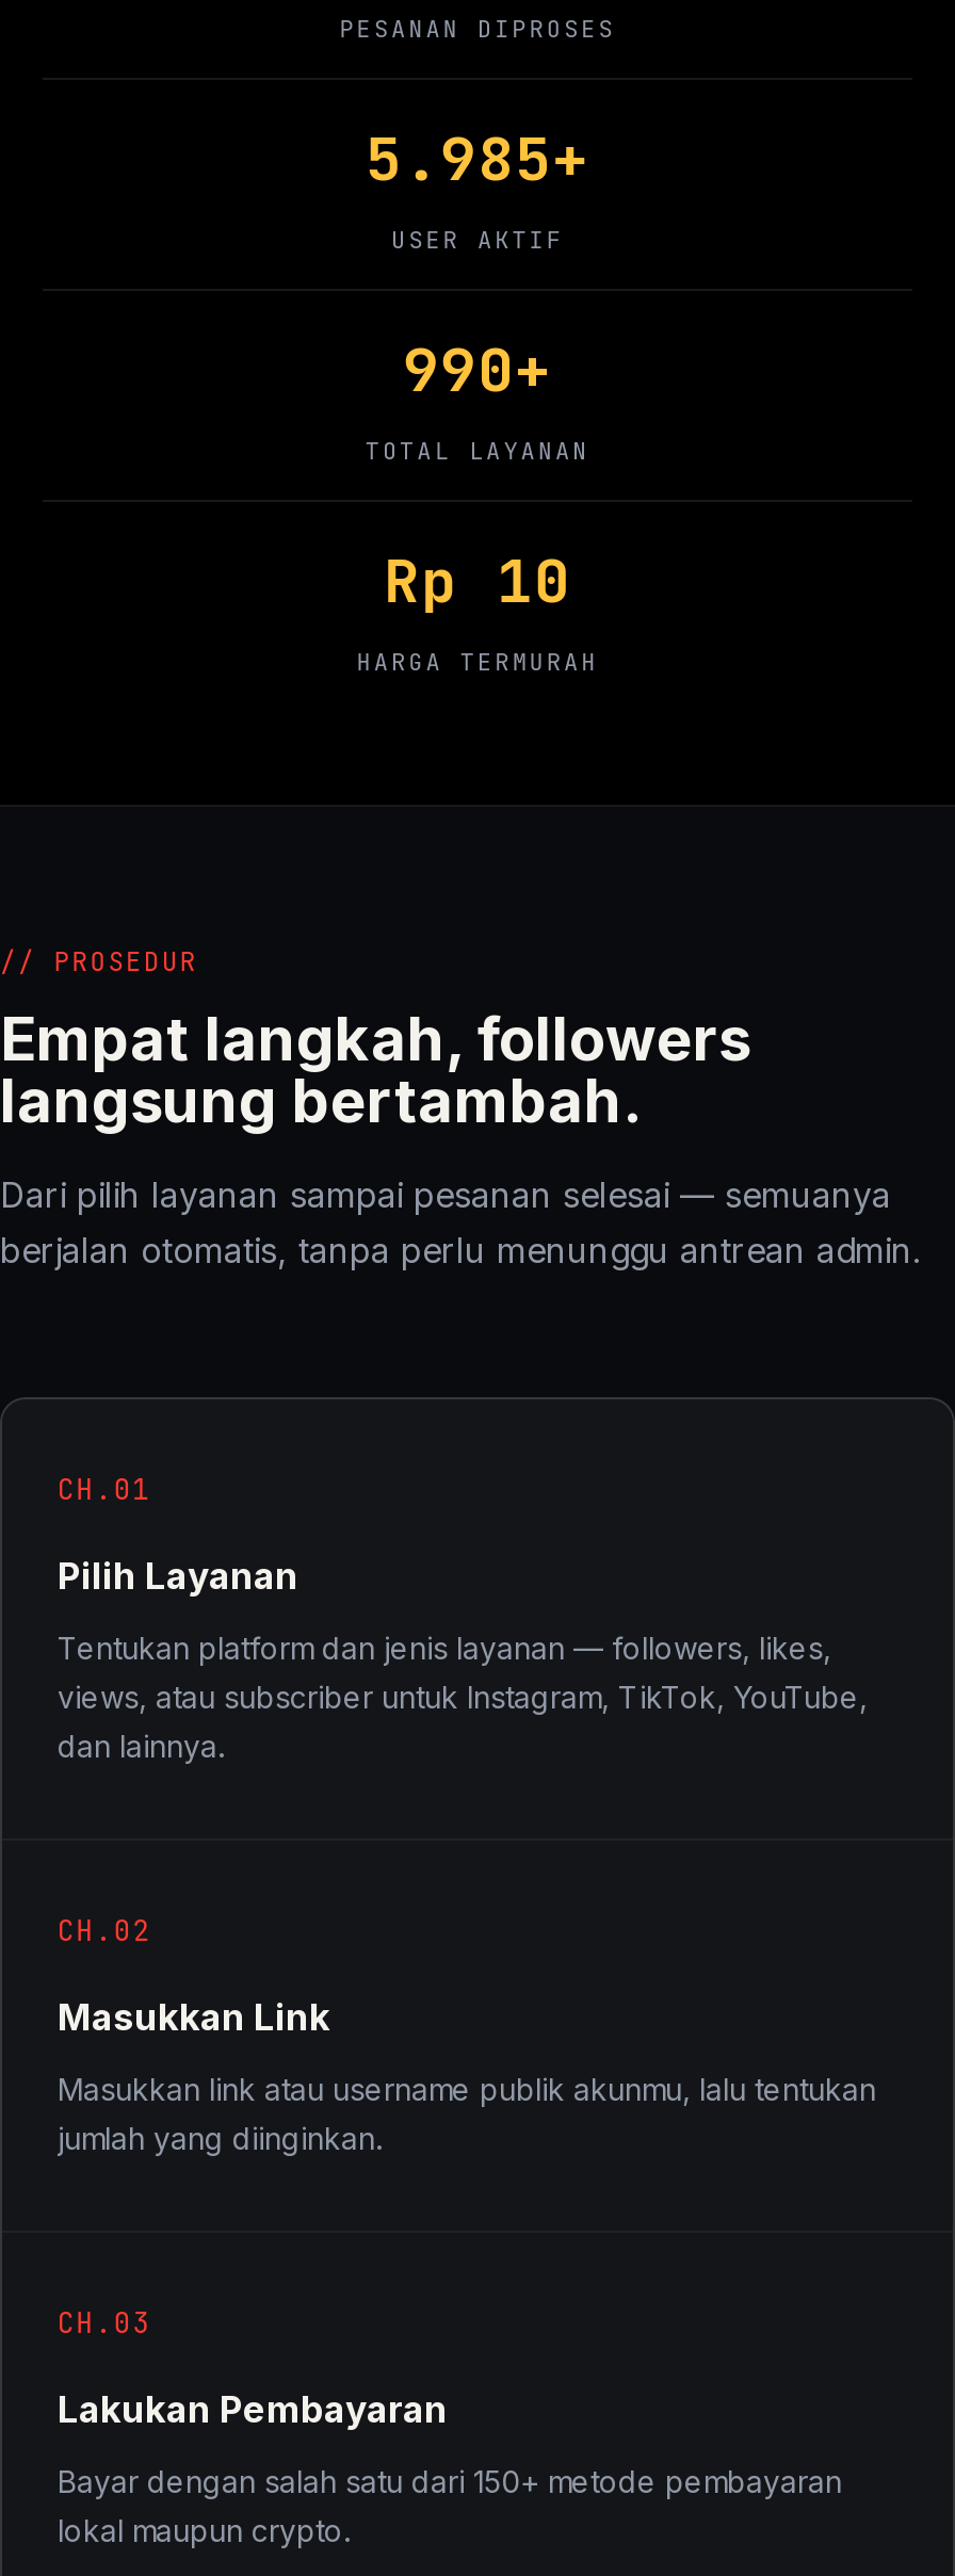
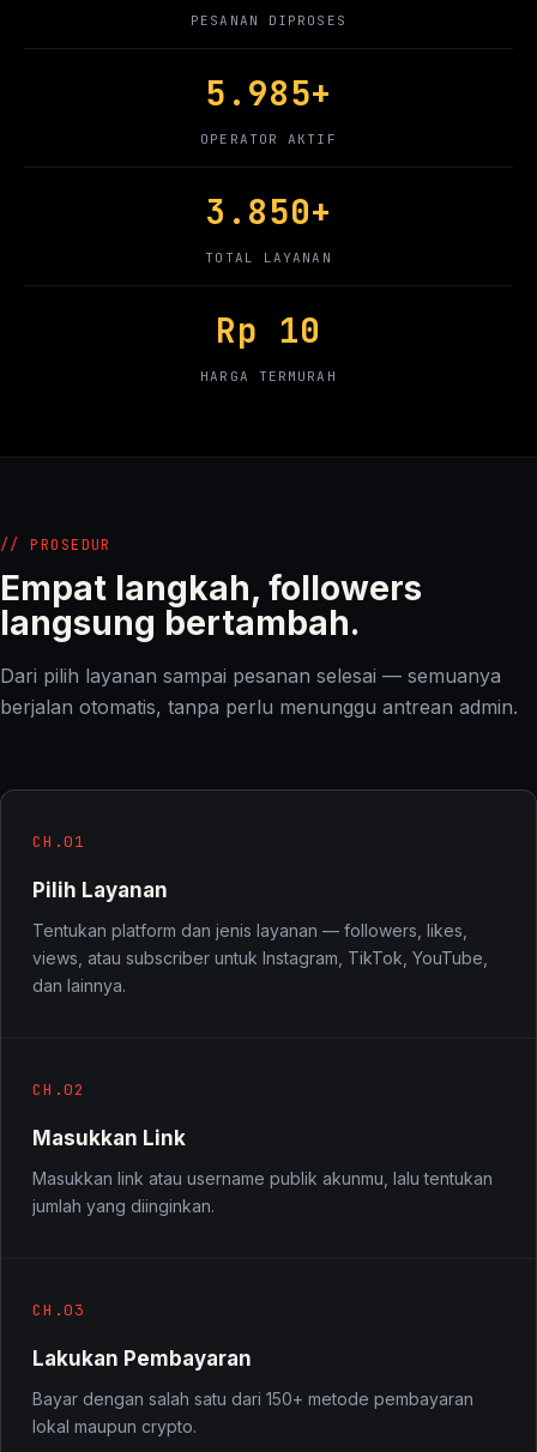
[391,224,564,254] USER AKTIF -> [201,130,336,147] OPERATOR AKTIF
[403,328,552,407] 990+ -> [205,189,332,233] 3.850+

